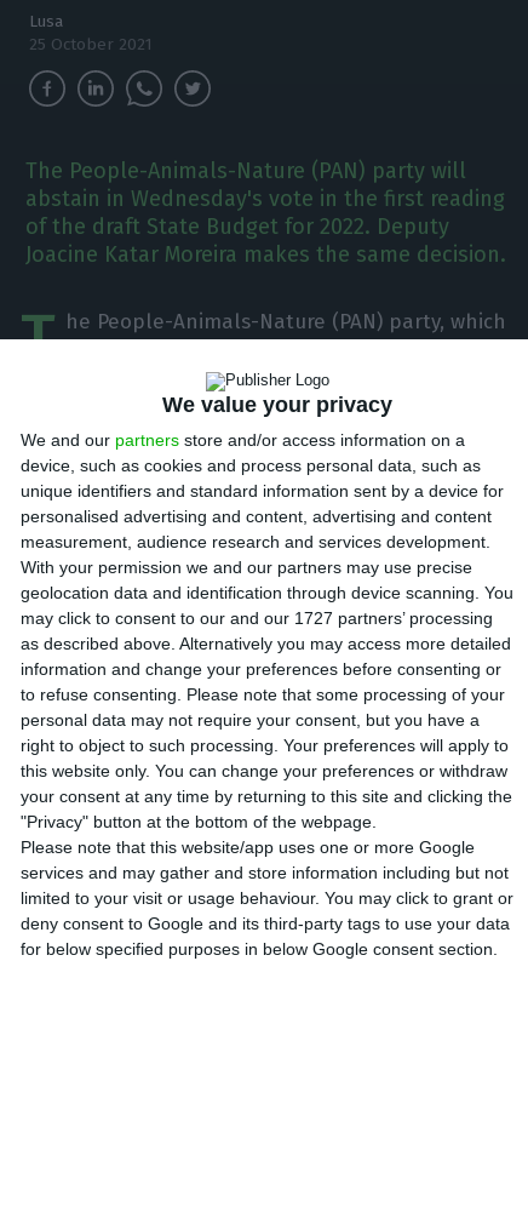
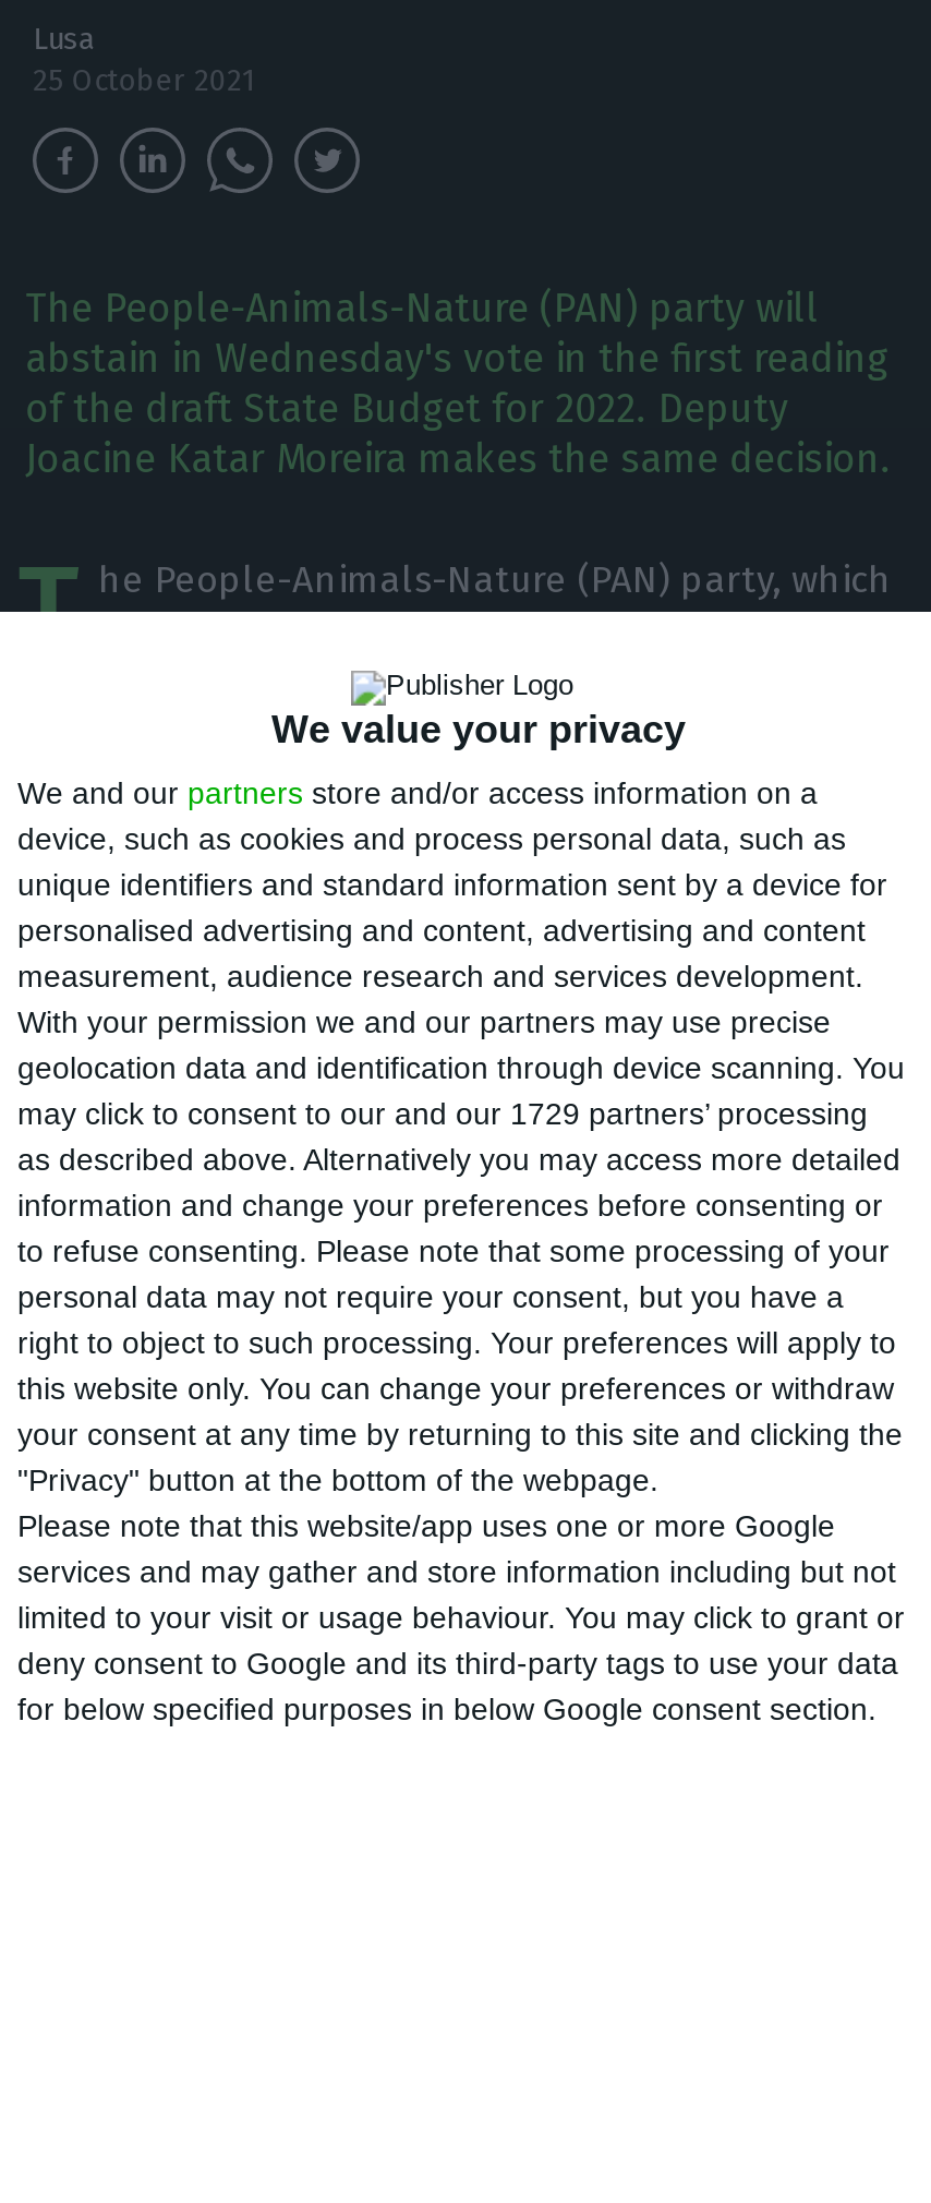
[21,609,493,628] may click to consent to our and our 1727 partners’ processing -> [17,1097,868,1132] may click to consent to our and our 1729 partners’ processing

